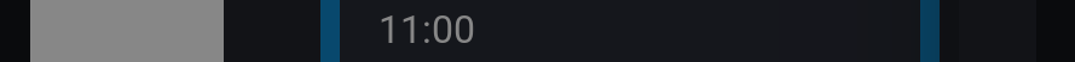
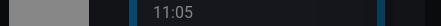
[378,7,475,52] 11:00 -> [153,3,193,22] 11:05

